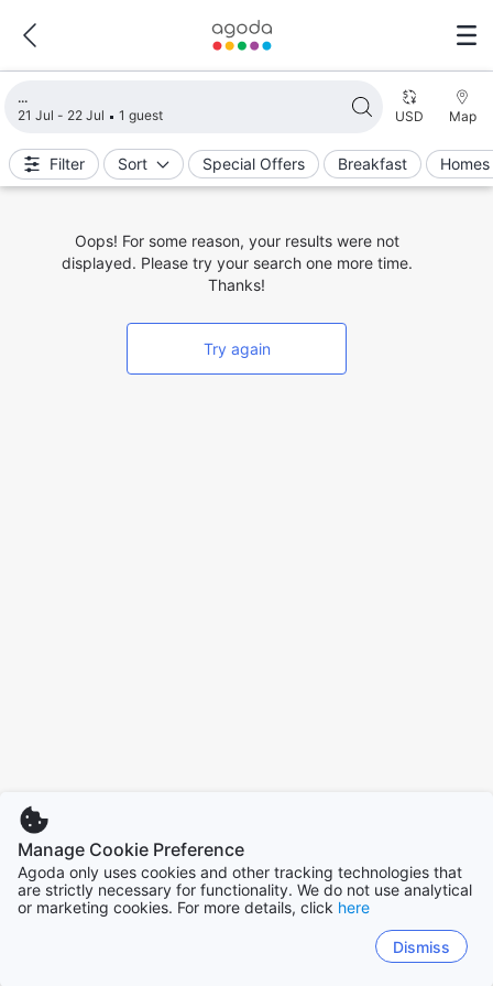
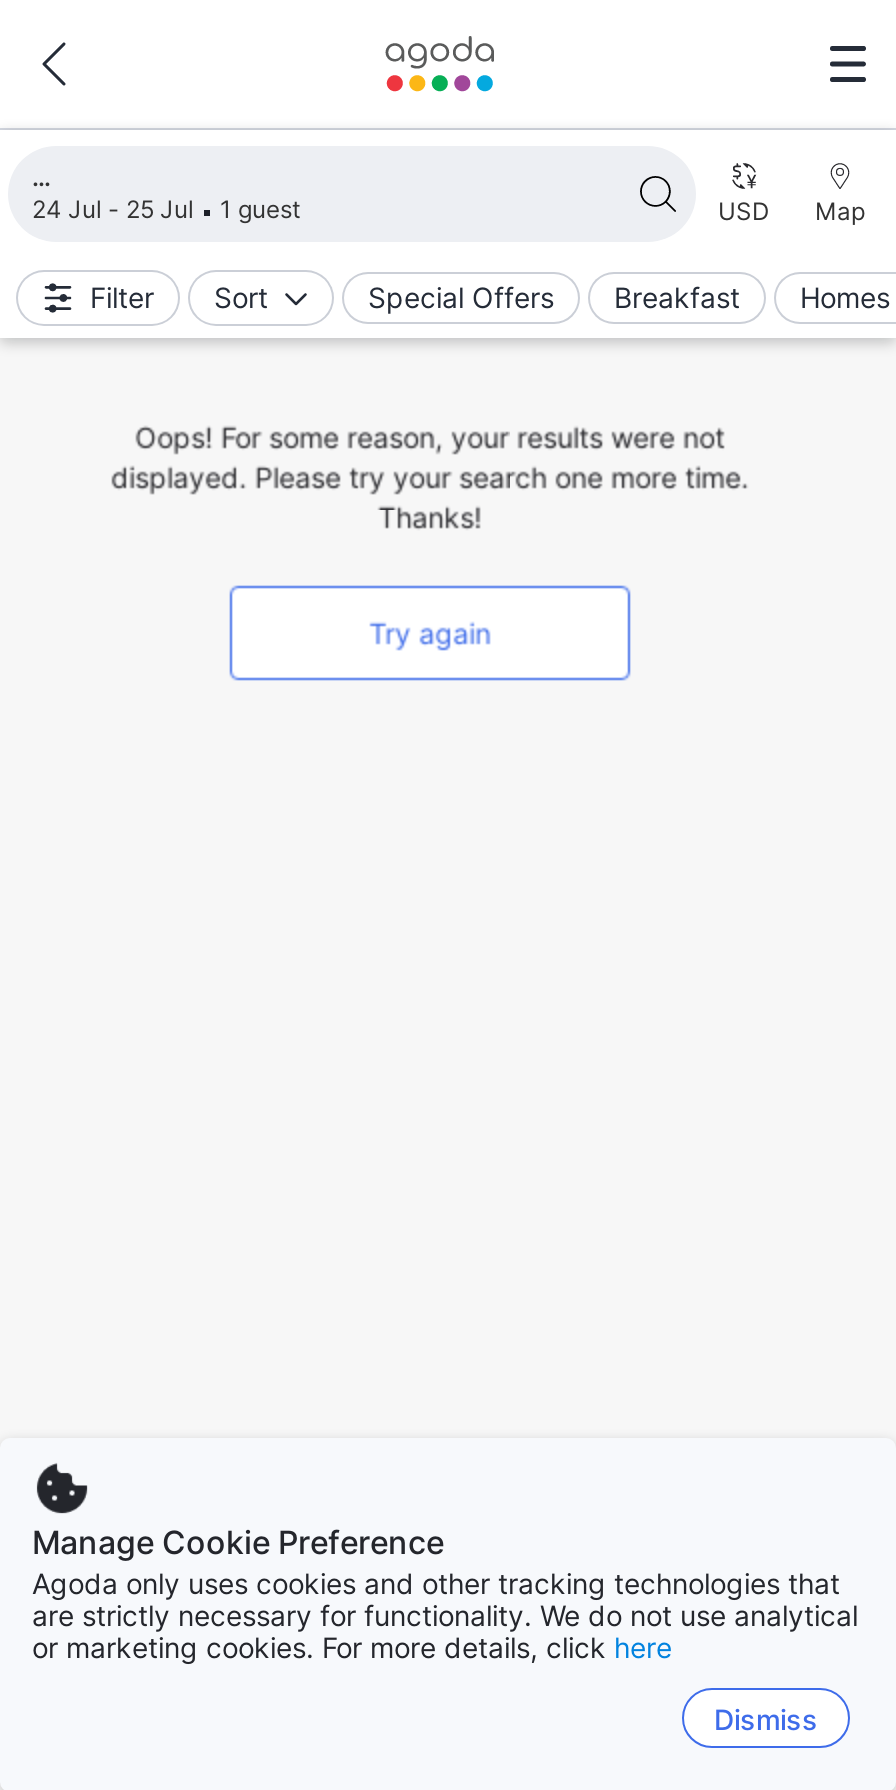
[18,107,163,123] 21 Jul - 22 Jul 1 guest -> [32,194,300,224] 24 Jul - 25 Jul 1 guest

